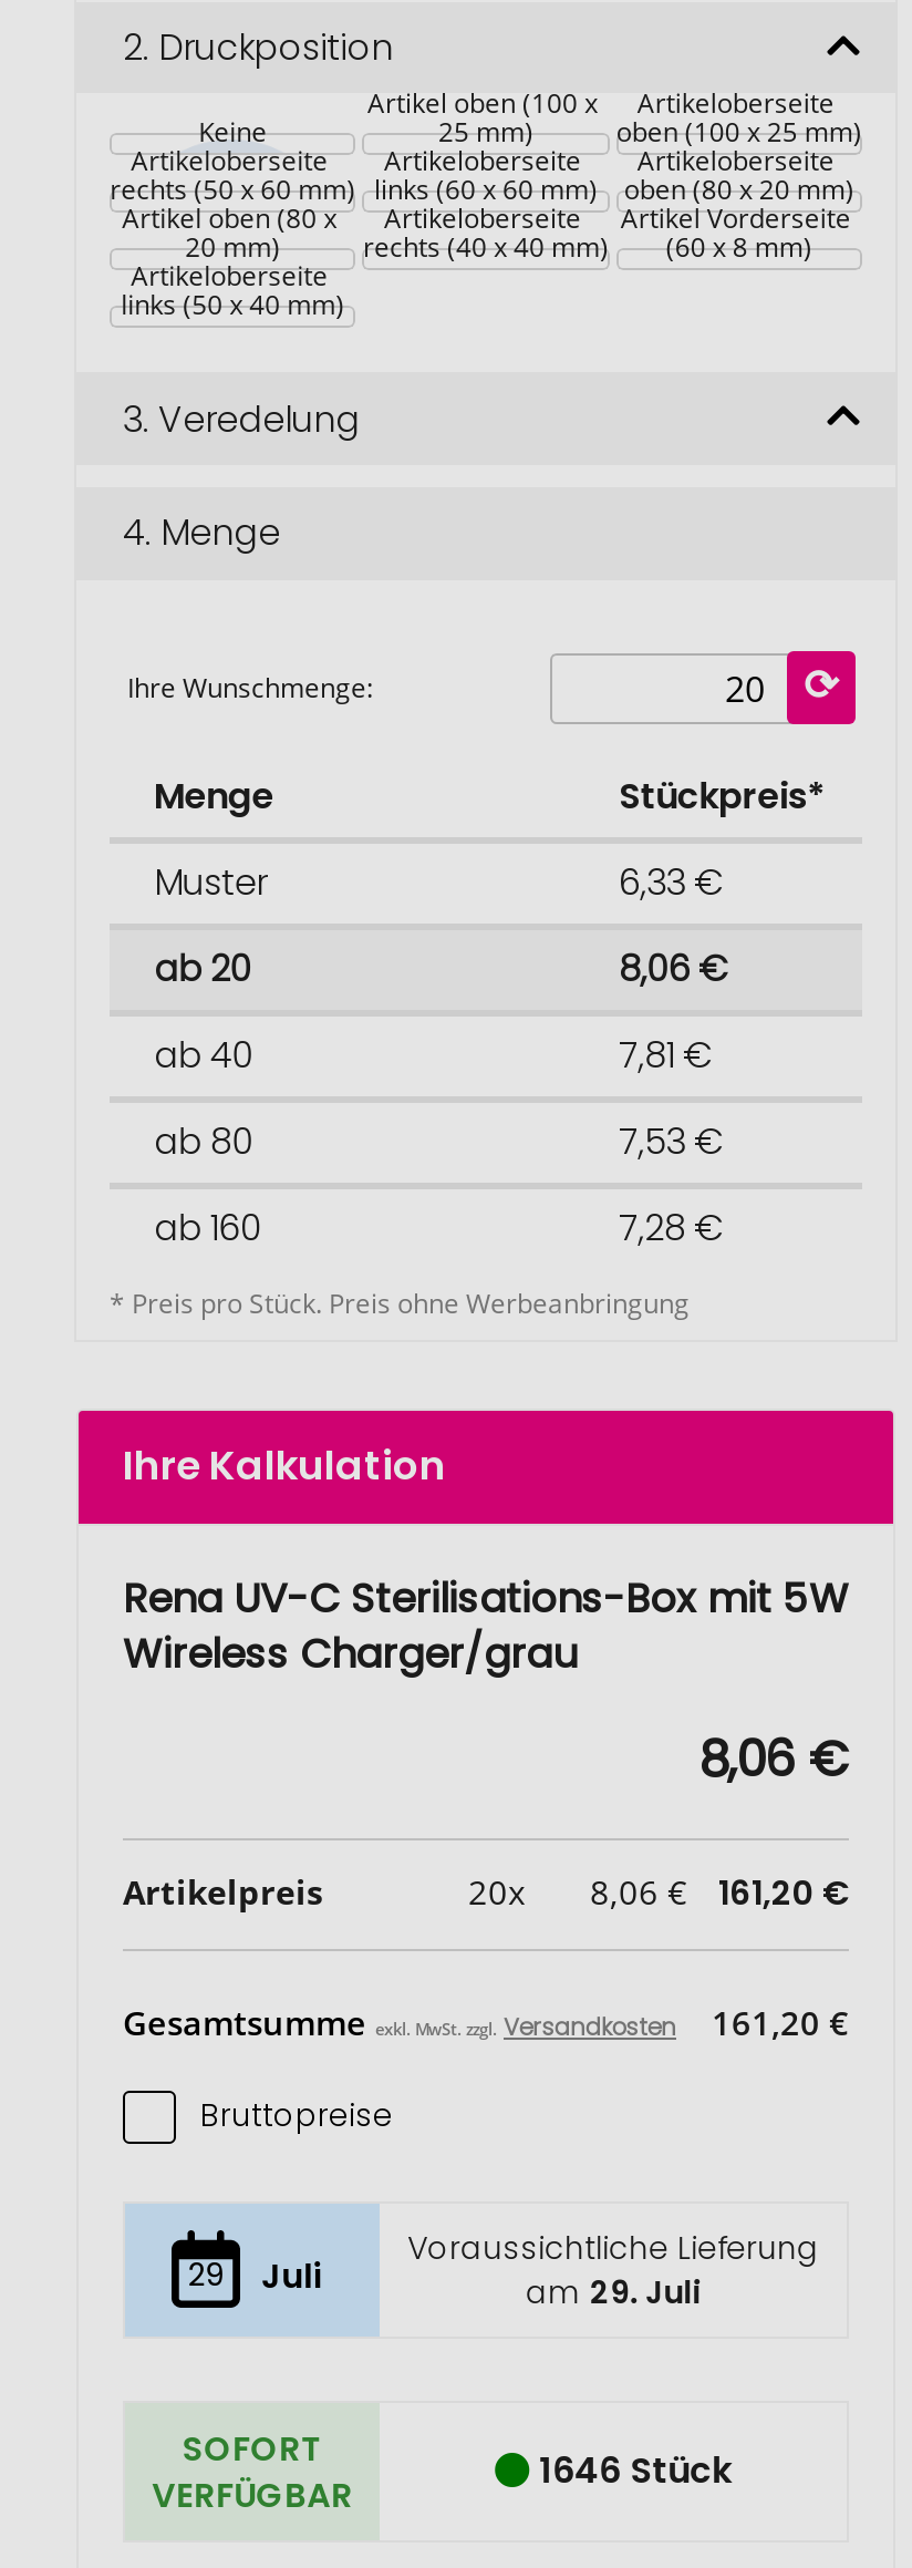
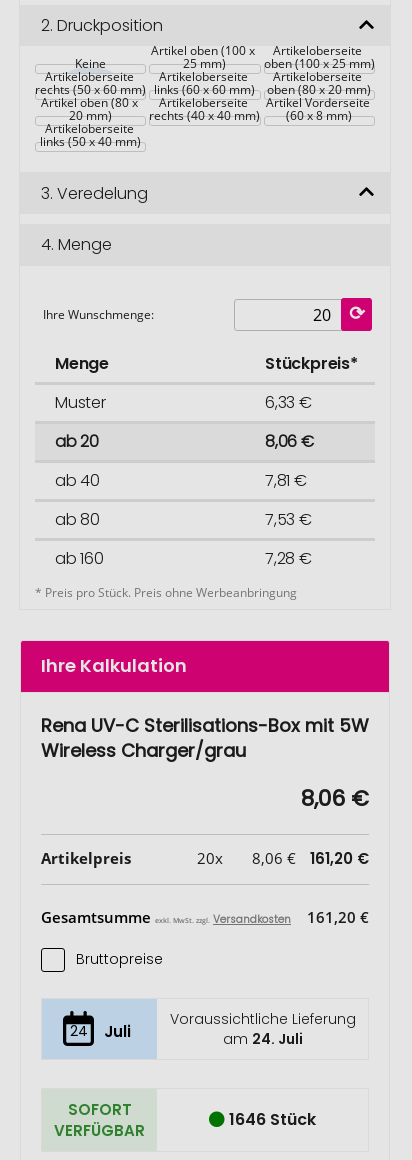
[187,2252,321,2298] 29 Juli -> [70,1021,131,1042] 24 Juli
[526,2270,701,2314] am 29. Juli -> [223,1029,303,1049] am 24. Juli

